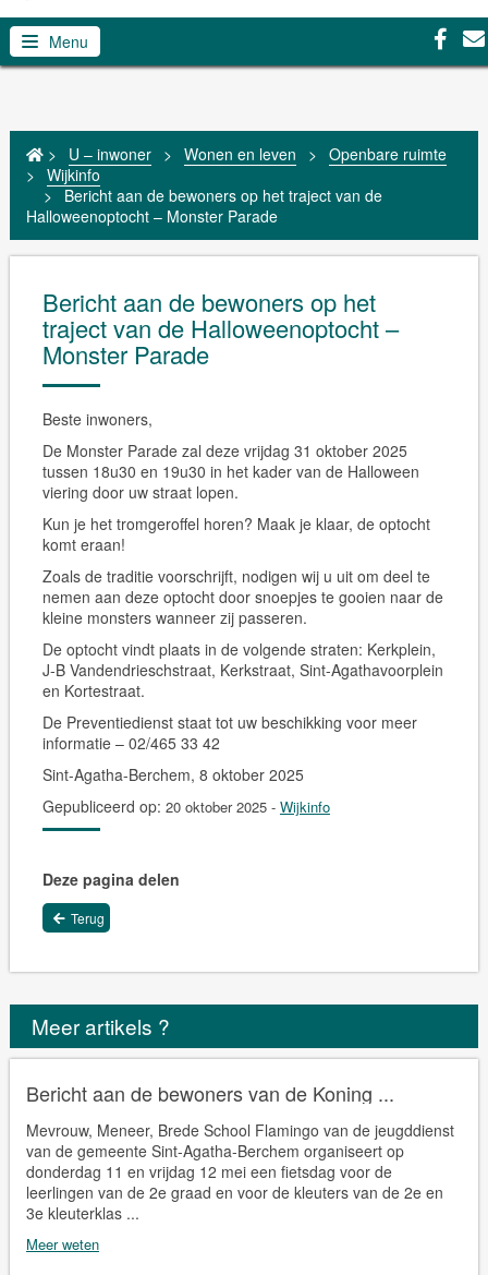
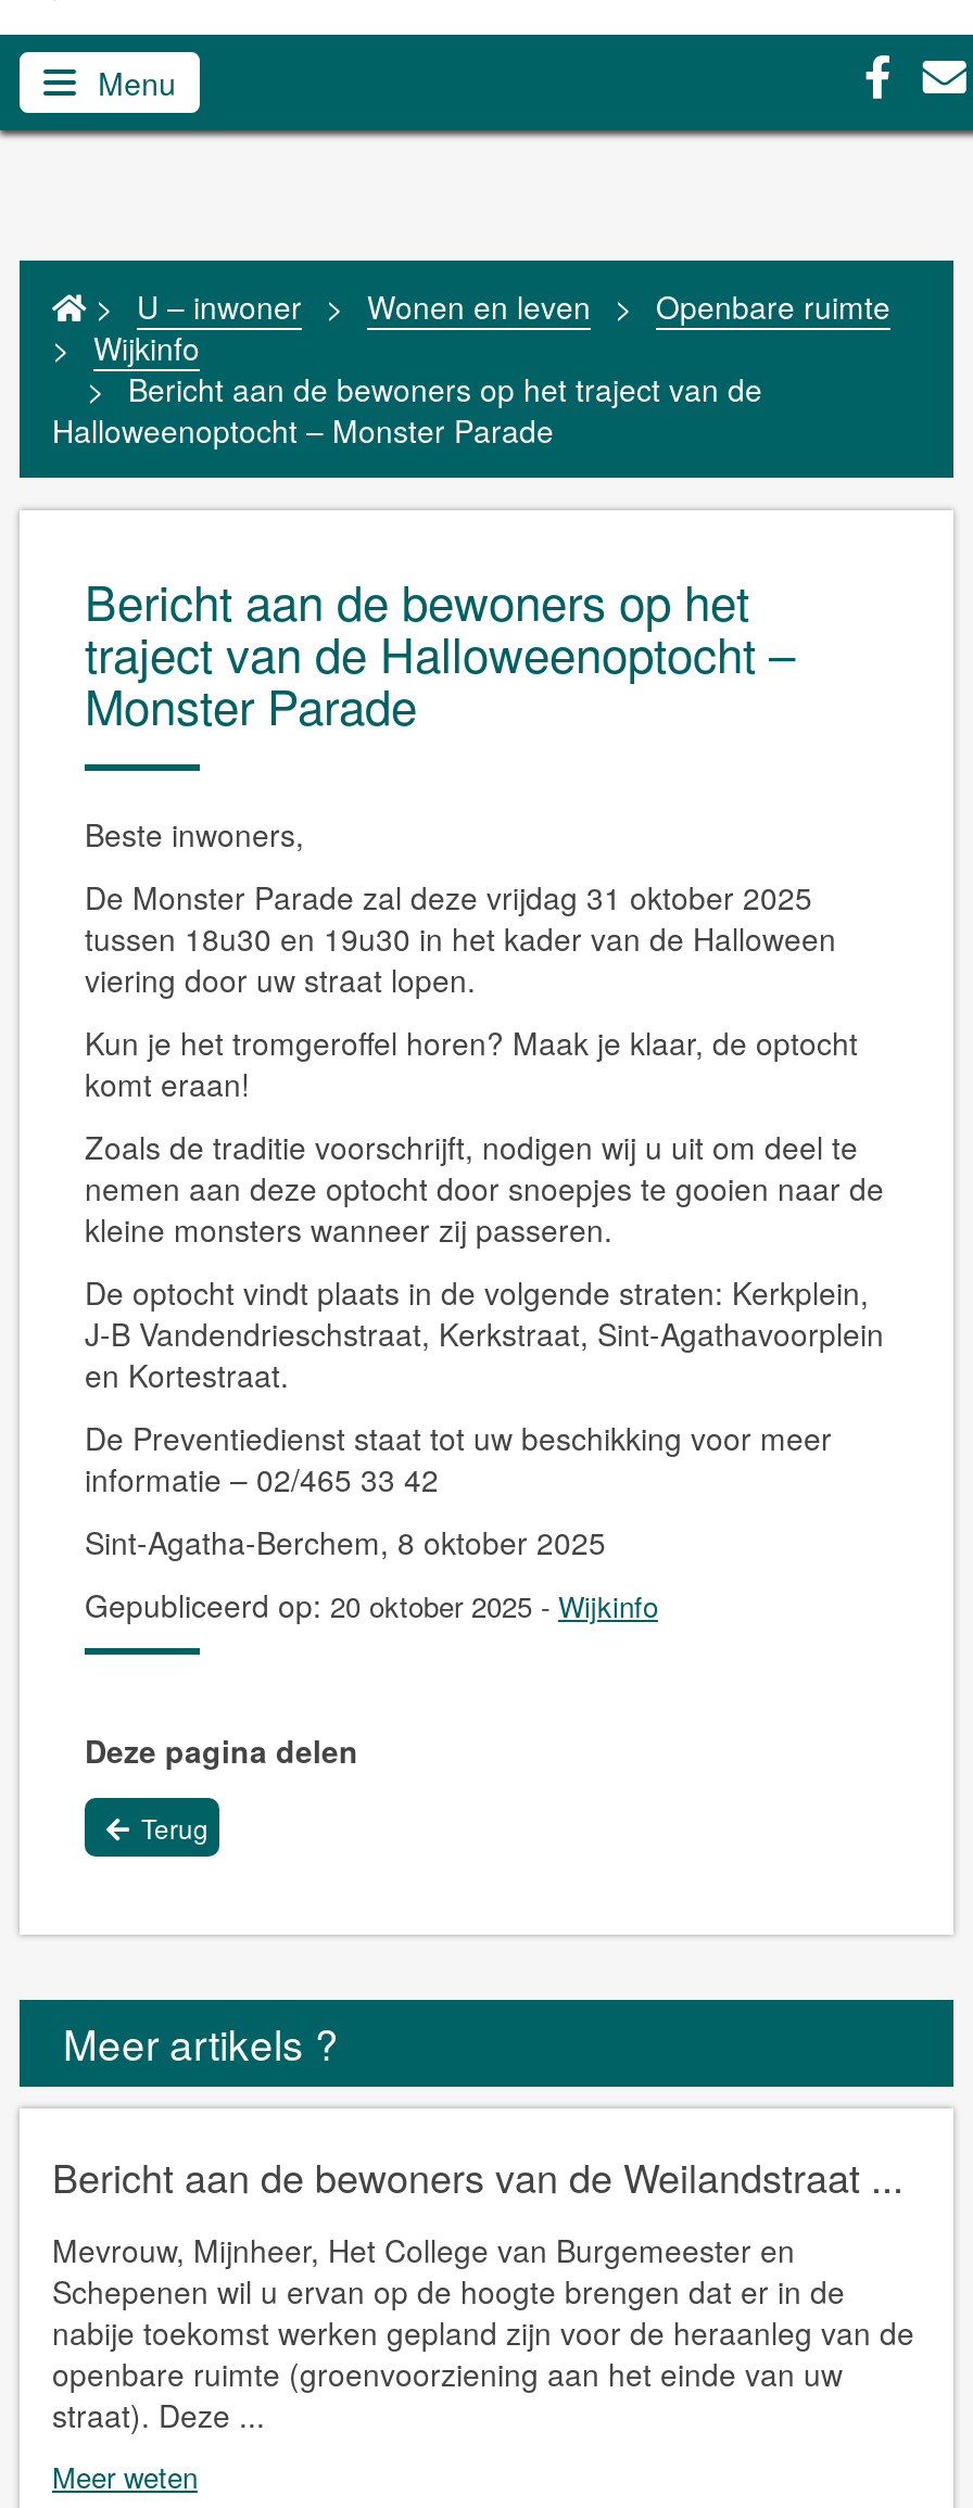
[26,1078,454,1223] Bericht aan de bewoners van de Koning ... | Mevrouw, Meneer, Brede School Flamingo van de jeugddienst | van de gemeente Sint-Agatha-Berchem organiseert op | donderdag 11 en vrijdag 12 mei een fietsdag voor de | leerlingen van de 2e graad en voor de kleuters van de 2e en | 3e kleuterklas ... -> [52,2147,914,2436] Bericht aan de bewoners van de Weilandstraat ... | Mevrouw, Mijnheer, Het College van Burgemeester en | Schepenen wil u ervan op de hoogte brengen dat er in de | nabije toekomst werken gepland zijn voor de heraanleg van de | openbare ruimte (groenvoorziening aan het einde van uw | straat). Deze ...

